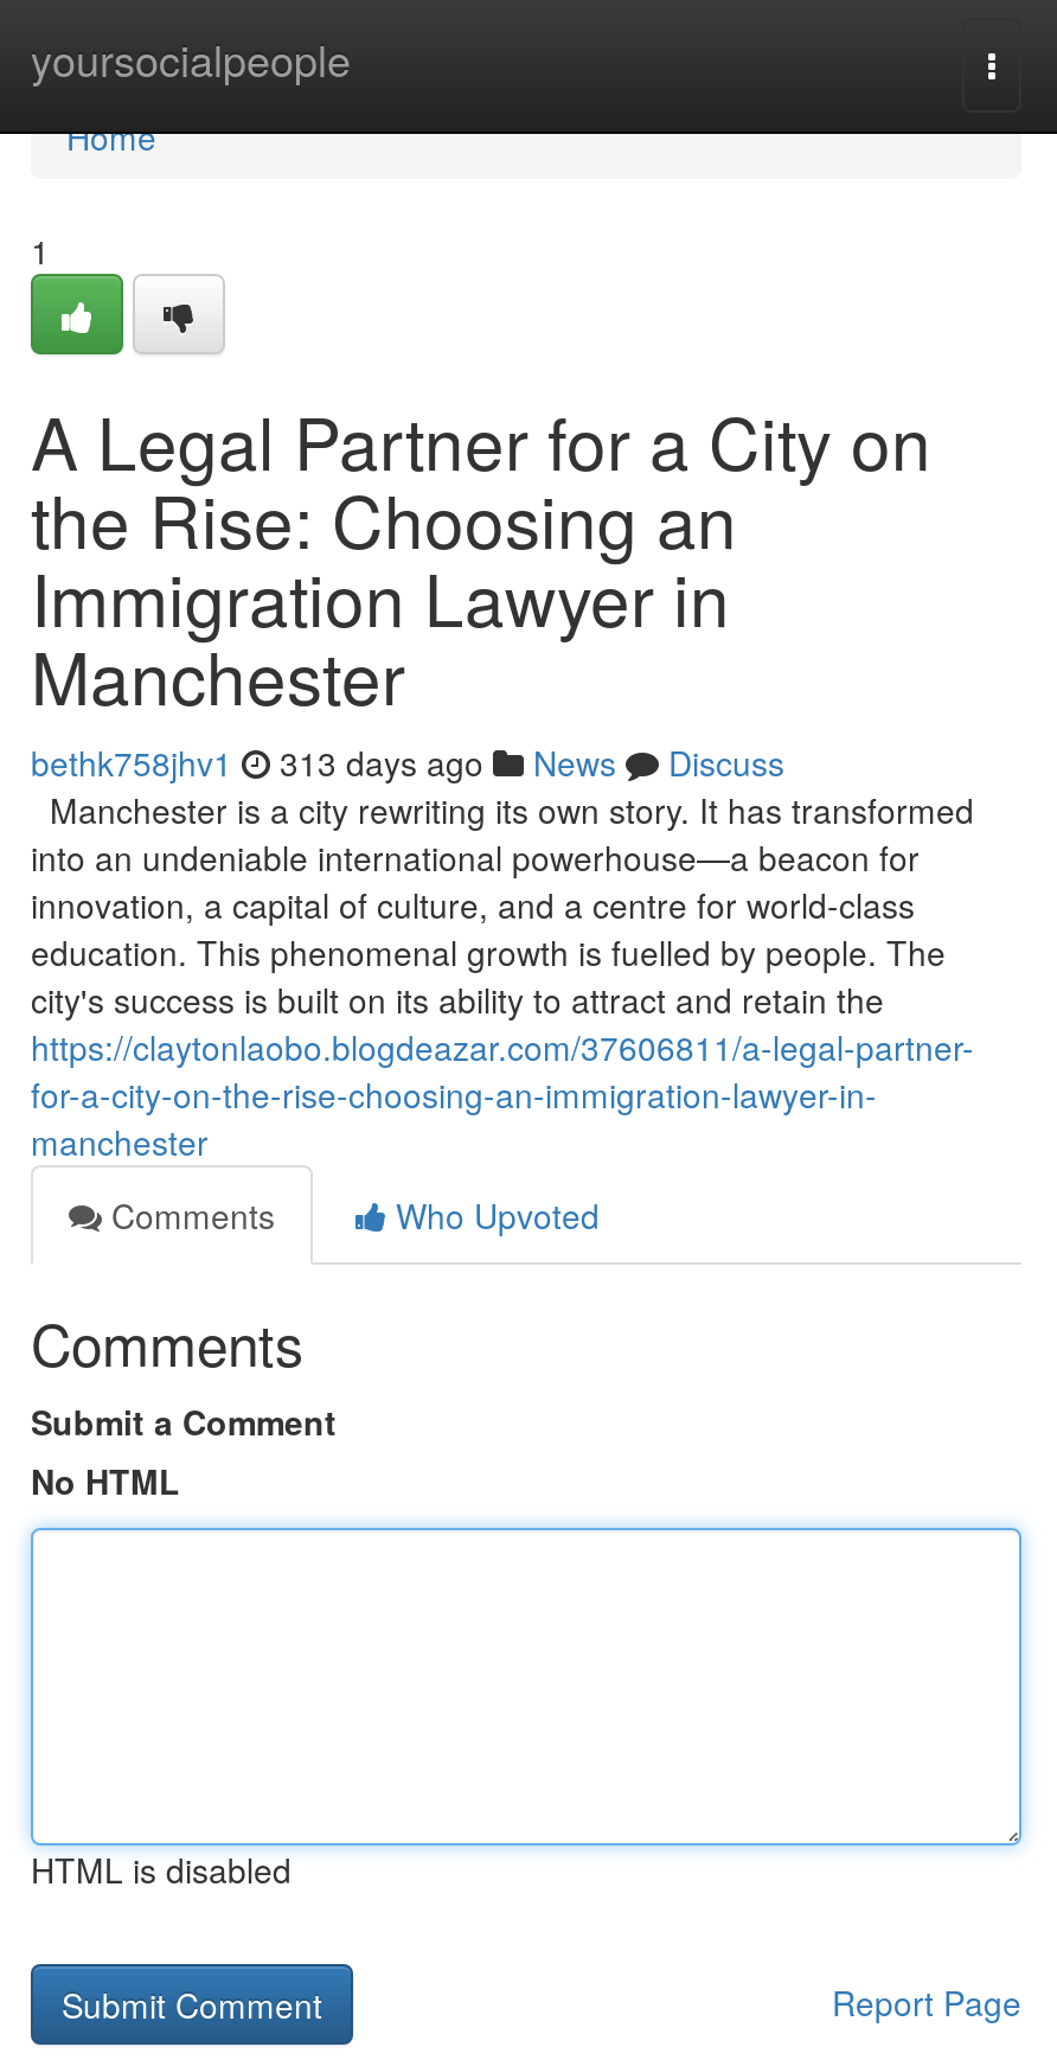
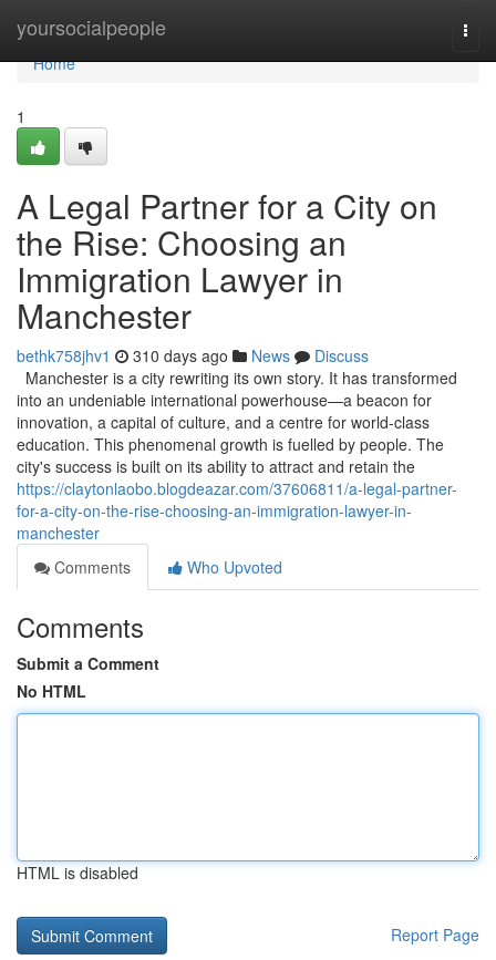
[31,738,784,786] bethk758jhv1 313 days ago News Discuss -> [17,344,369,367] bethk758jhv1 310 days ago News Discuss

